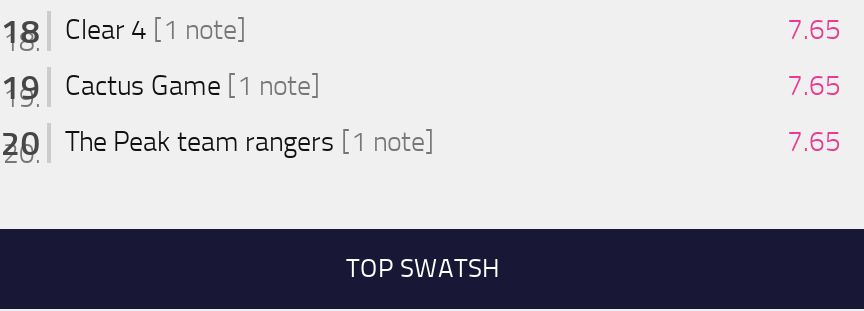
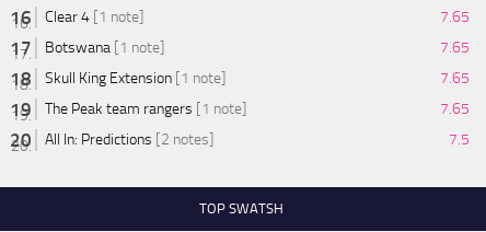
[65,70,321,104] Cactus Game [1 note] -> [45,39,470,88] Botswana [1 note] | 7.65 | Skull King Extension [1 note]
none -> [45,131,470,149] All In: Predictions [2 notes] | 7.5

